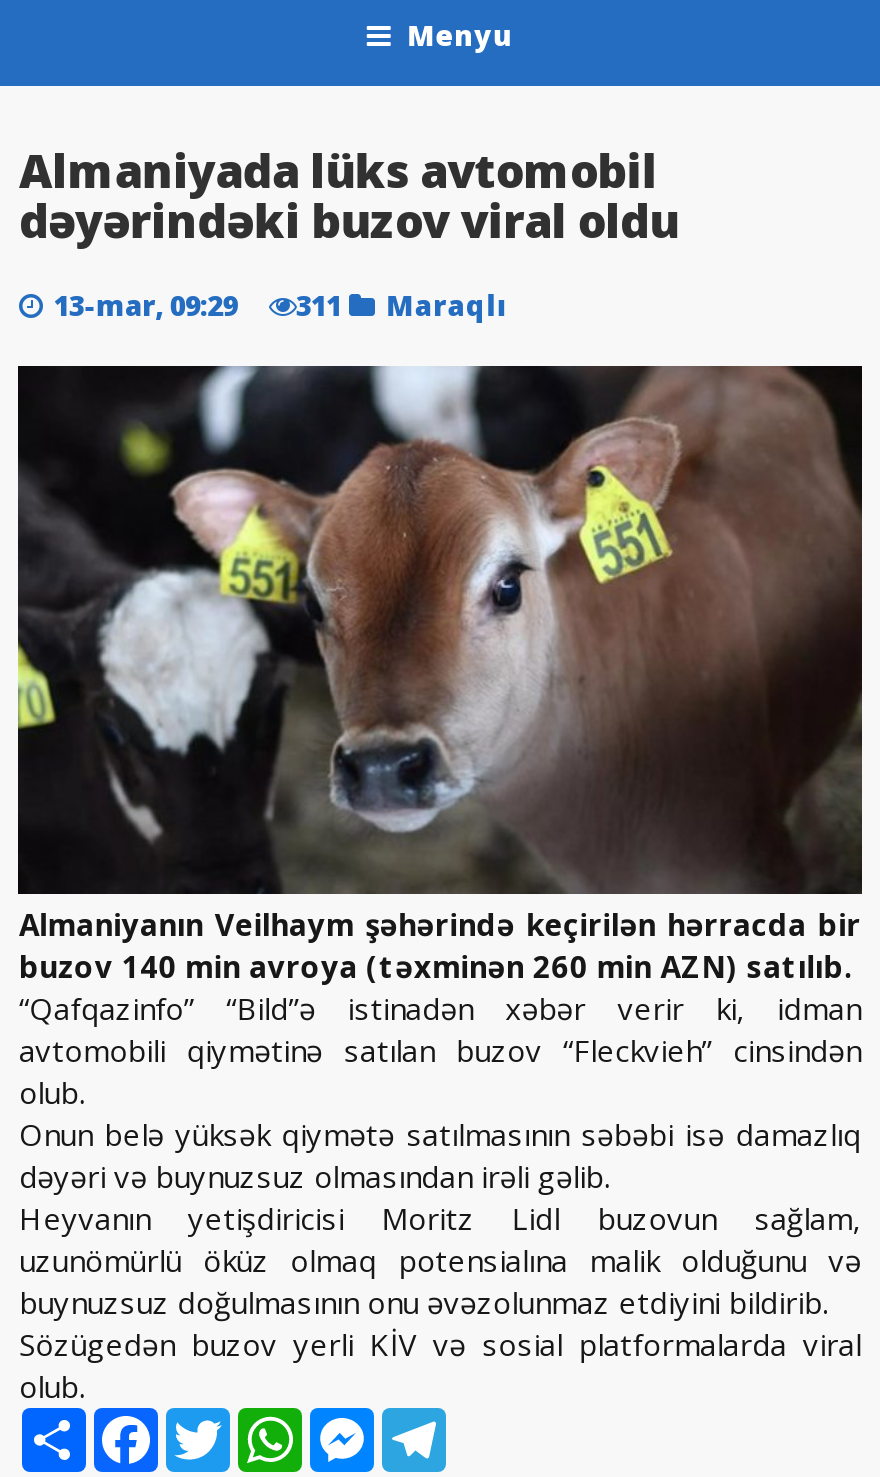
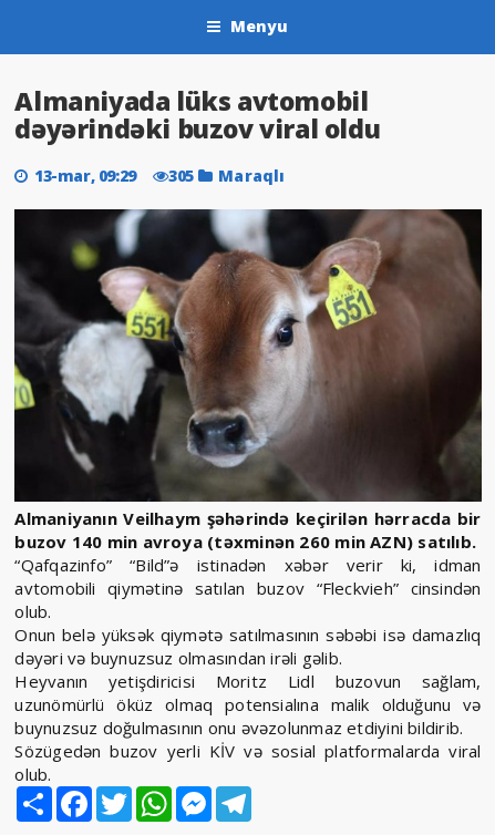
[54,285,507,323] 13-mar, 09:29 311 Maraqlı -> [34,164,285,185] 13-mar, 09:29 305 Maraqlı

